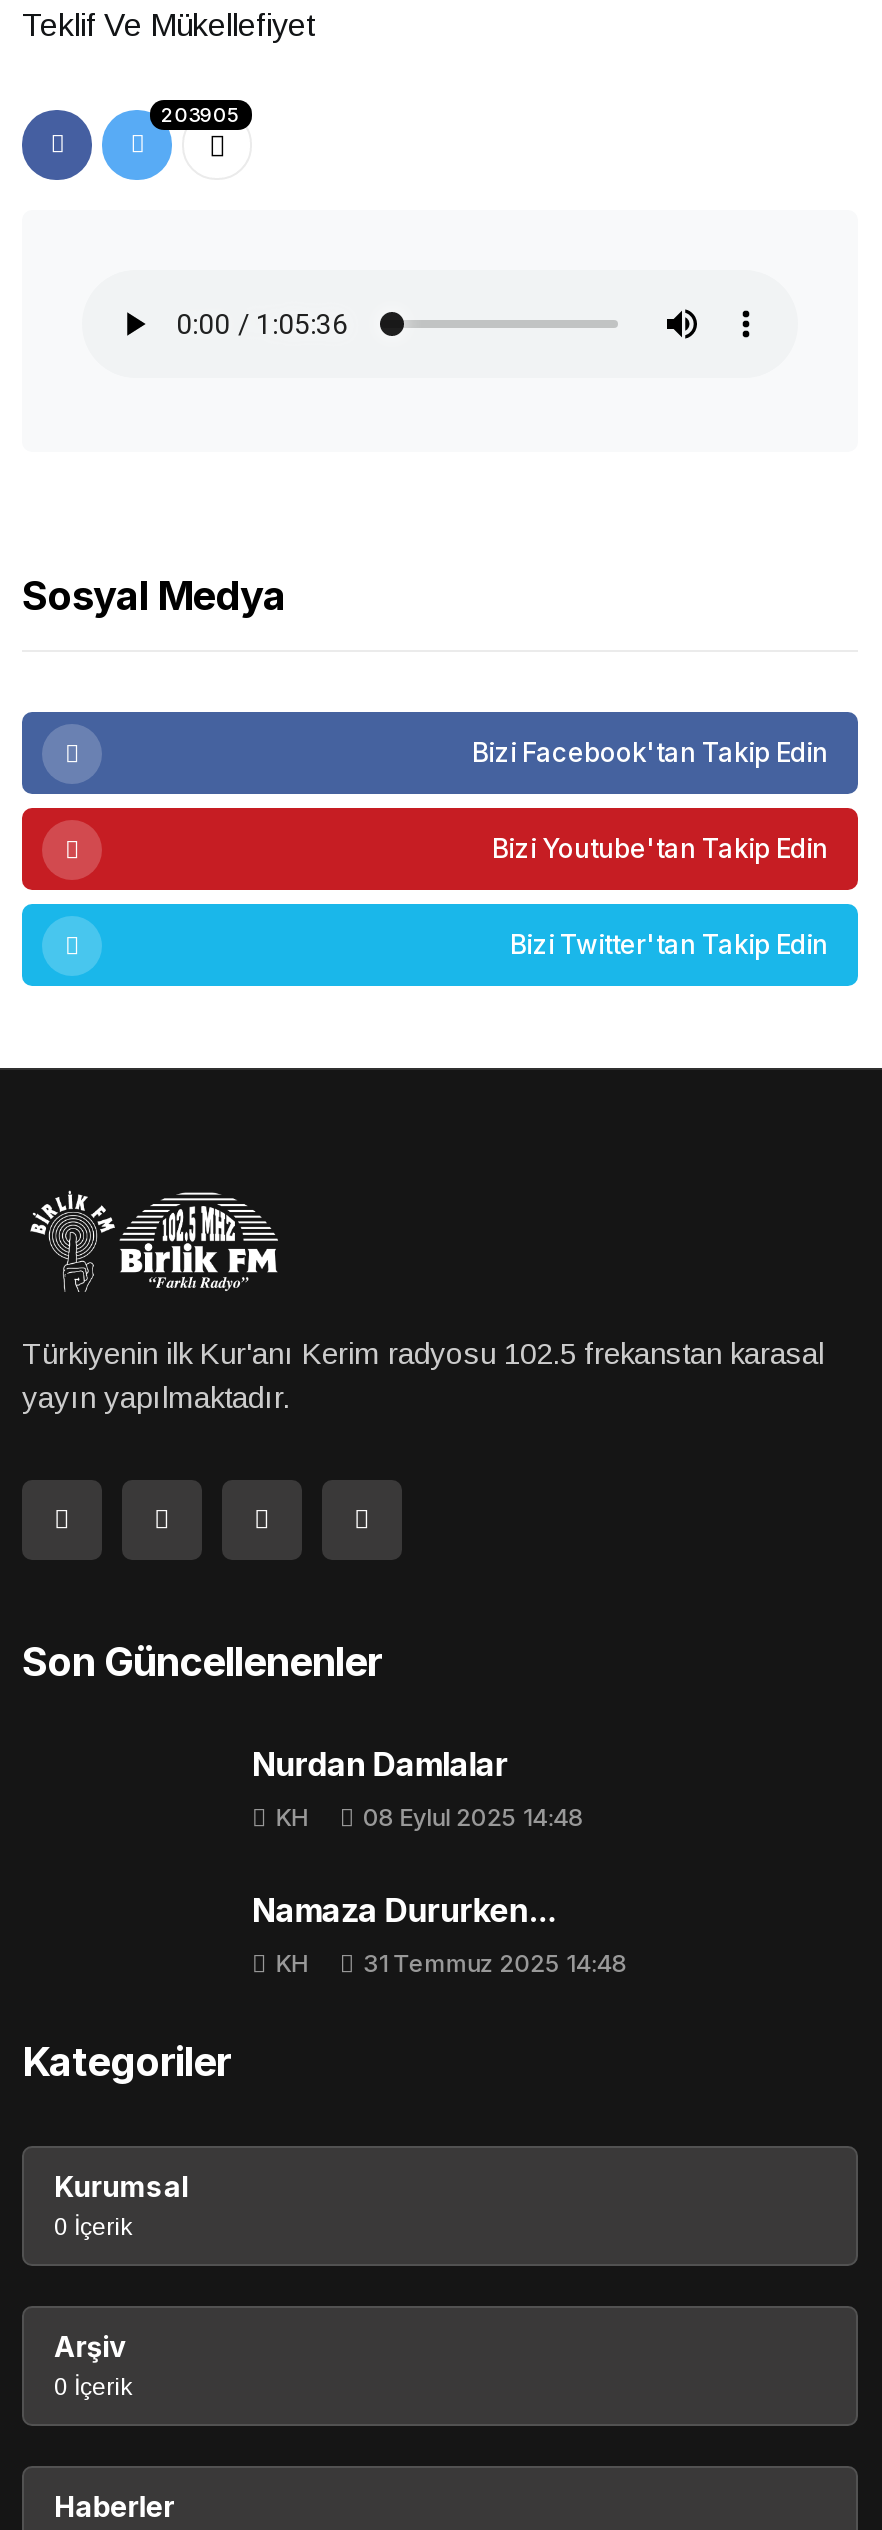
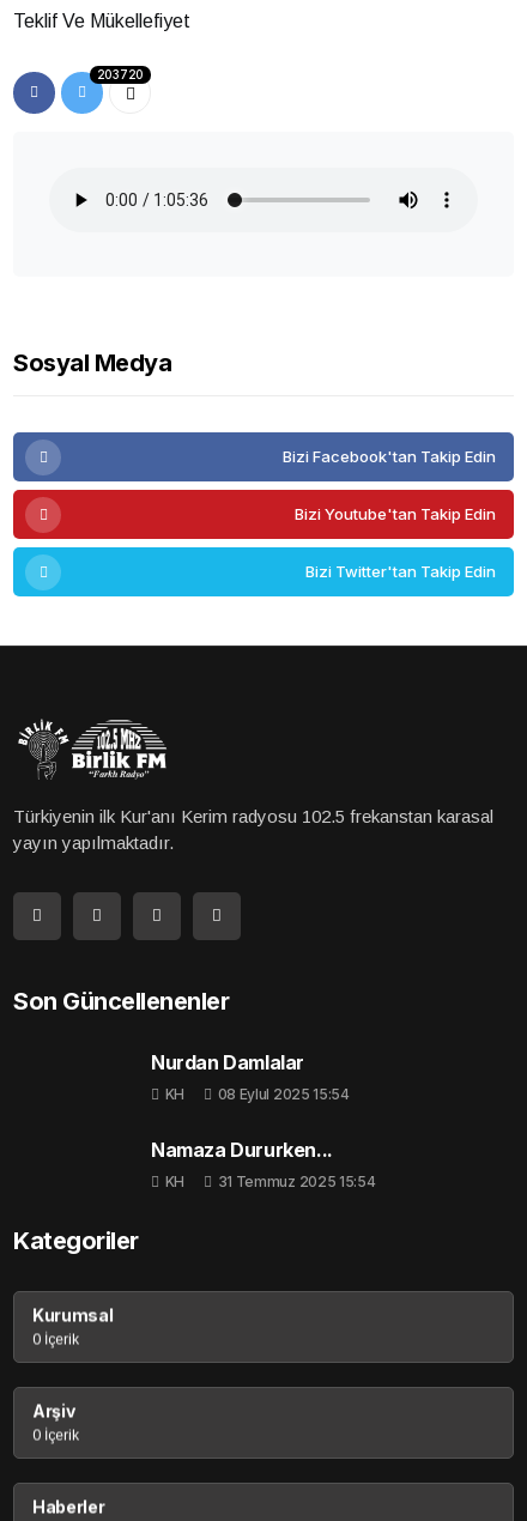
[161,102,240,126] 203905 -> [96,67,144,81] 203720
[275,1803,584,1833] KH 08 Eylul 2025 14:48 -> [165,1086,349,1104] KH 08 Eylul 2025 15:54
[275,1949,627,1979] KH 31 Temmuz 2025 14:48 -> [165,1173,375,1191] KH 31 Temmuz 2025 15:54

